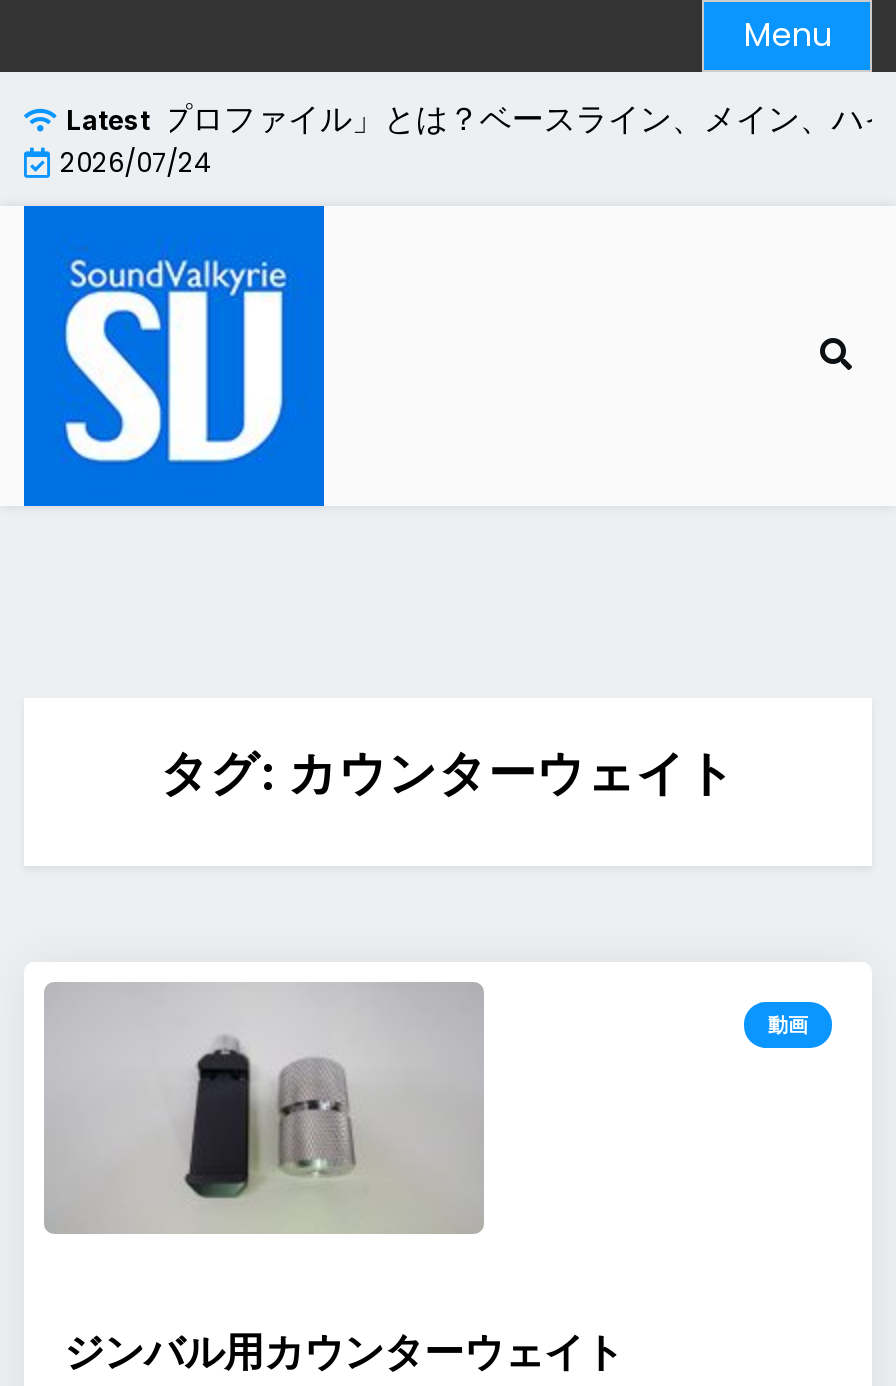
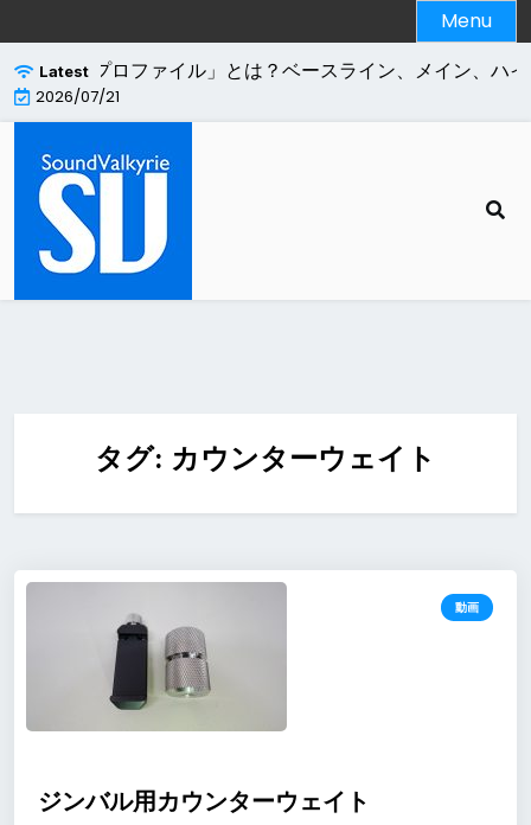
[60,144,212,182] 2026/07/24 -> [36,85,120,108] 2026/07/21

